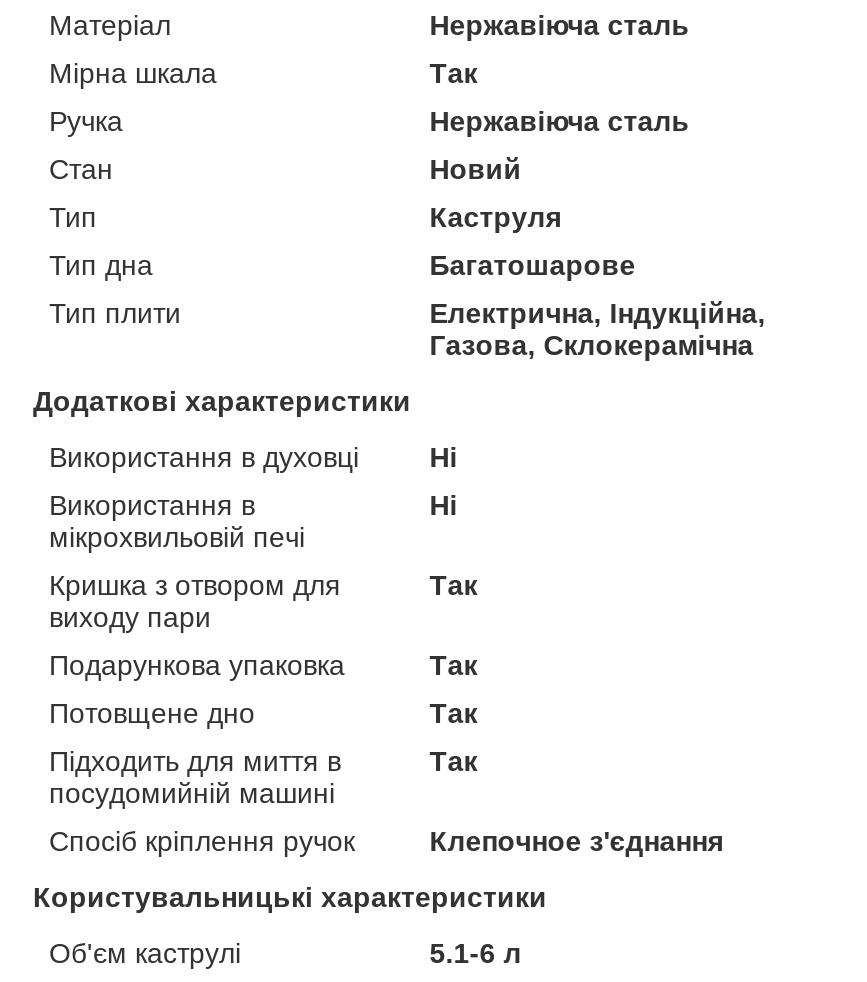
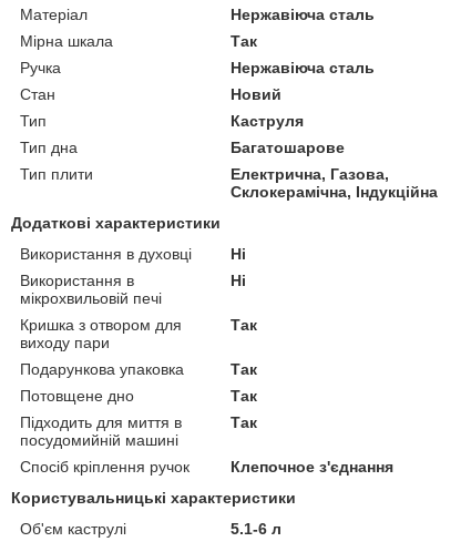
[429,297,765,361] Електрична, Індукційна, | Газова, Склокерамічна -> [231,165,438,200] Електрична, Газова, | Склокерамічна, Індукційна

